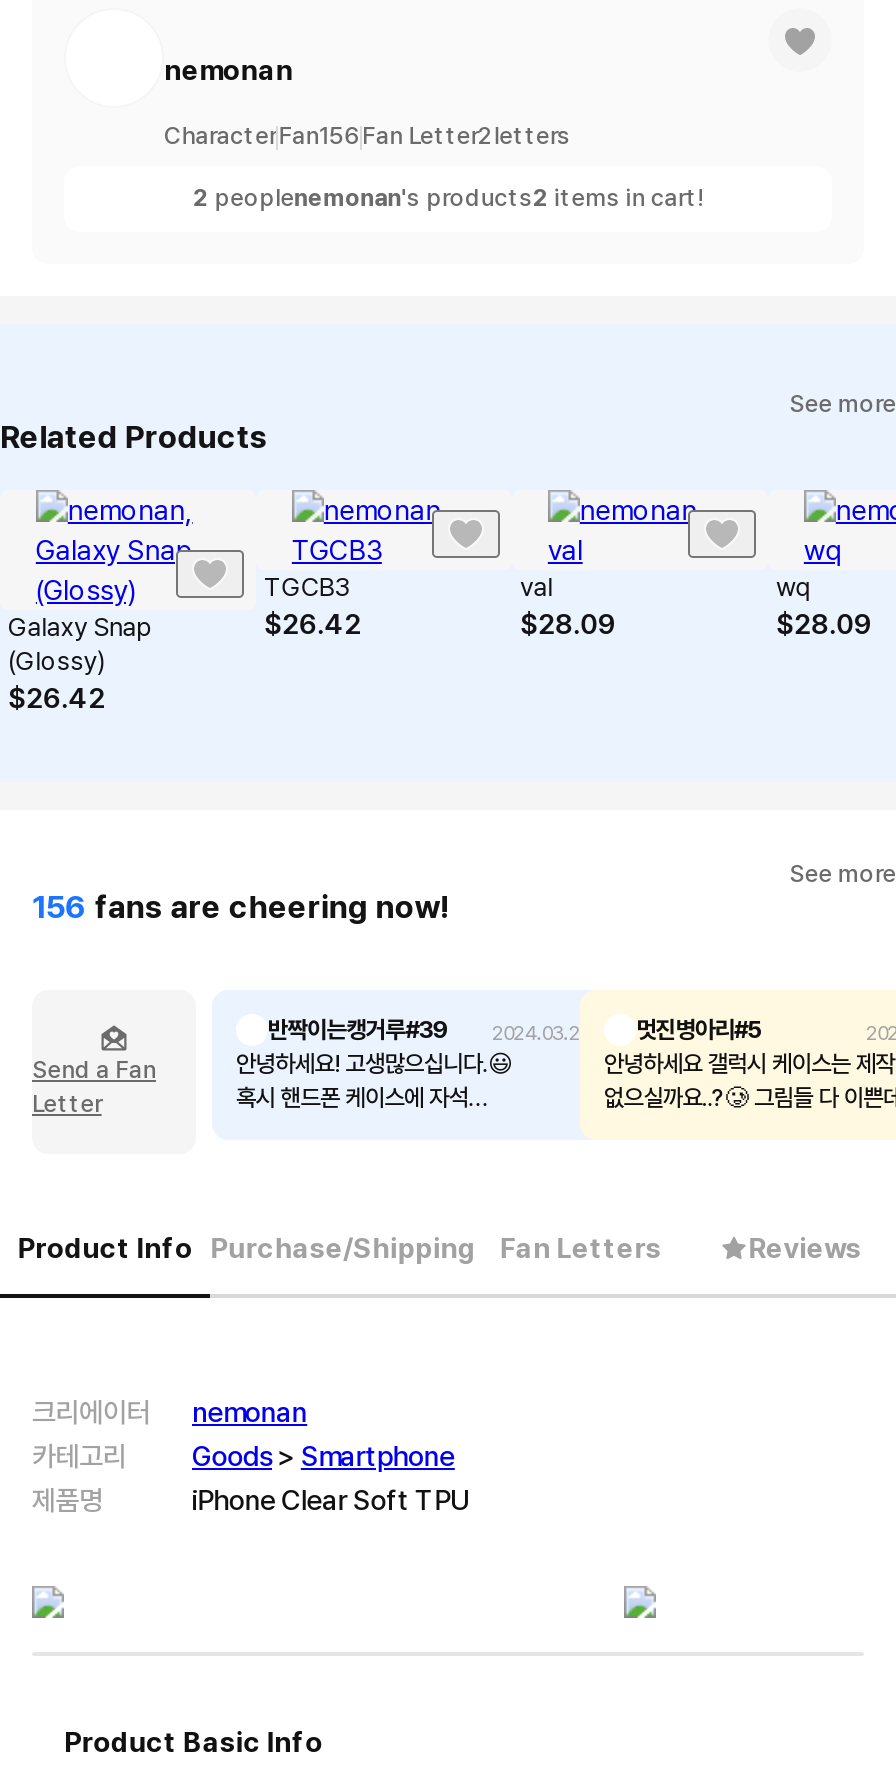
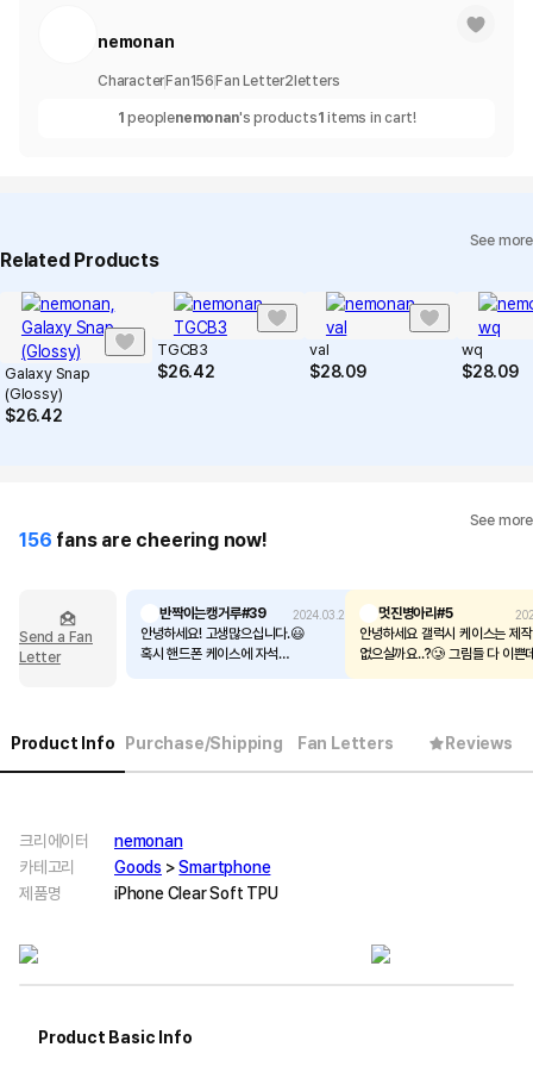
[193,184,703,212] 2 peoplenemonan's products2 items in cart! -> [117,110,416,126] 1 peoplenemonan's products1 items in cart!

